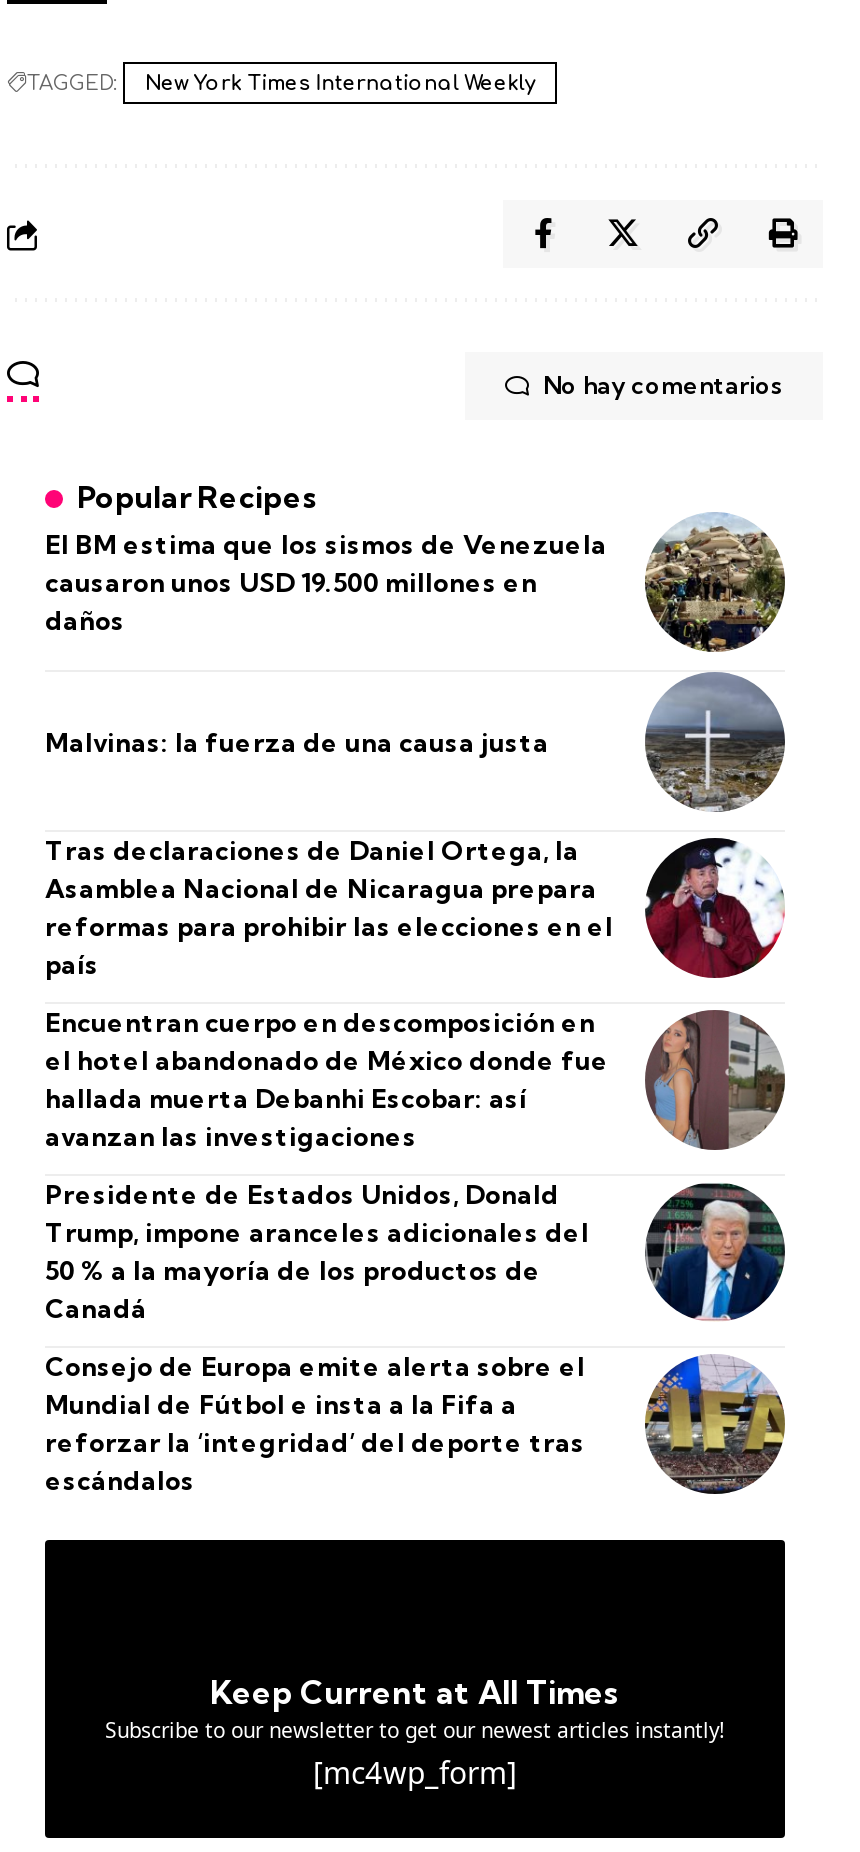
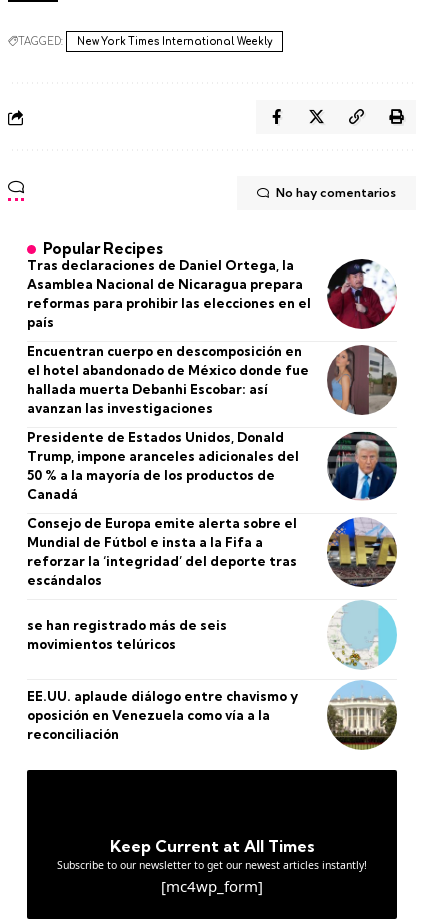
[45,512,787,654] [image] | El BM estima que los sismos de Venezuela | causaron unos USD 19.500 millones en | daños -> none
[643,670,787,814] [image] -> none
[45,725,549,757] Malvinas: la fuerza de una causa justa -> none
moved [45,834,787,1496] -> [27,257,398,588]: [image] | Tras declaraciones de Daniel Ortega, la | Asamblea Nacional de Nicaragua prepara | ... | reforzar la ‘integridad’ del deporte tras | escándalos
none -> [27,600,397,741] [image] | se han registrado más de seis | movimientos telúricos | EE.UU. aplaude diálogo entre chavismo y | oposición en Venezuela como vía a la | reconciliación
none -> [327,678,397,751] [image]

